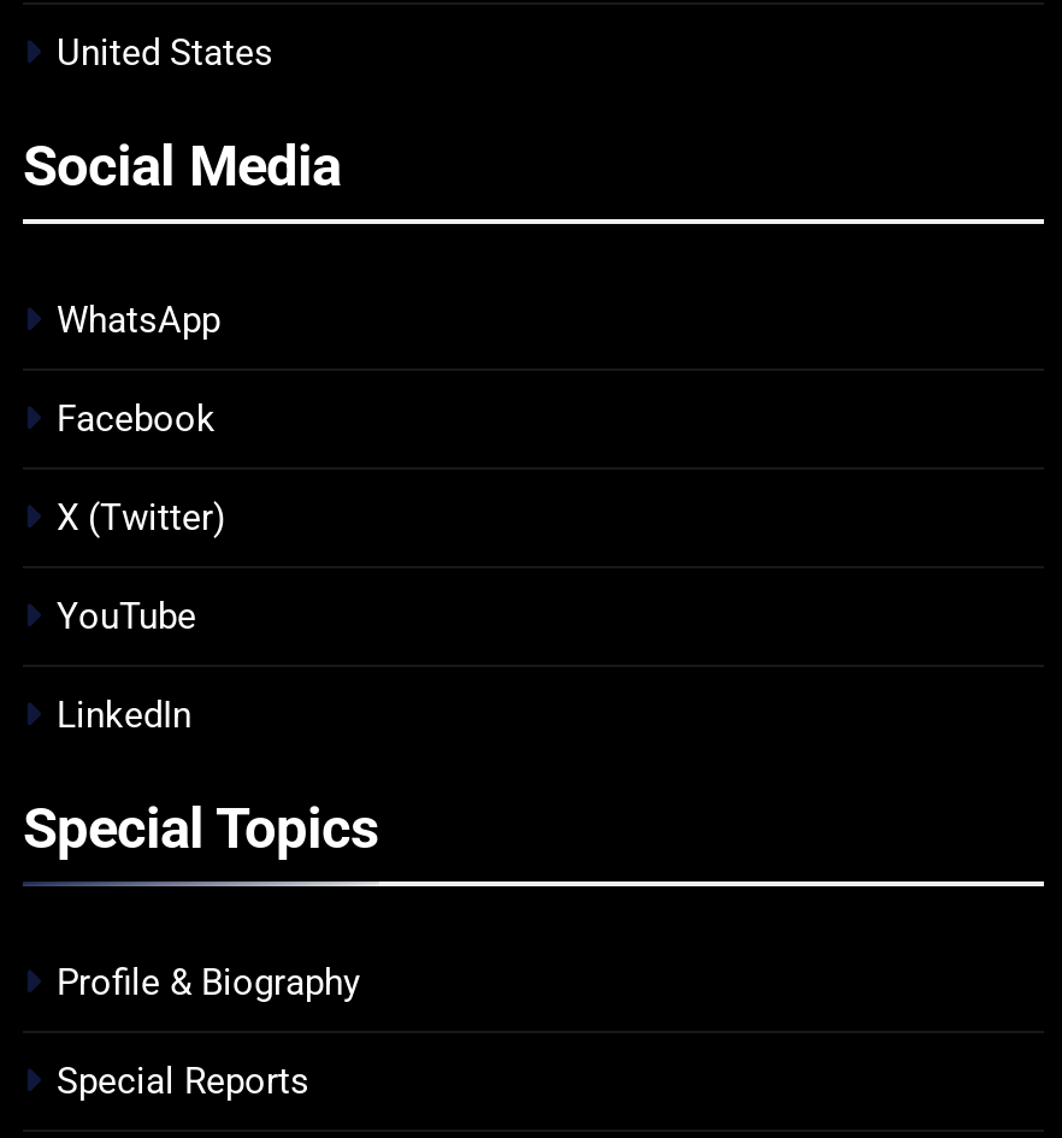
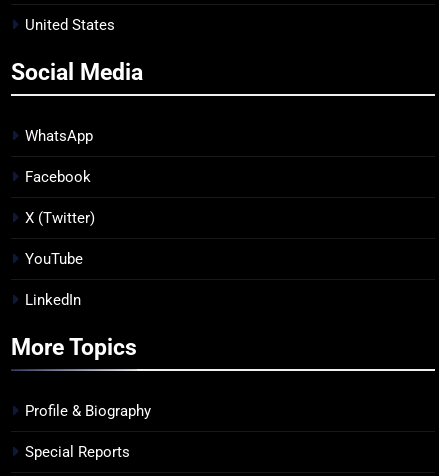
[23,794,379,861] Special Topics -> [11,332,137,360] More Topics

